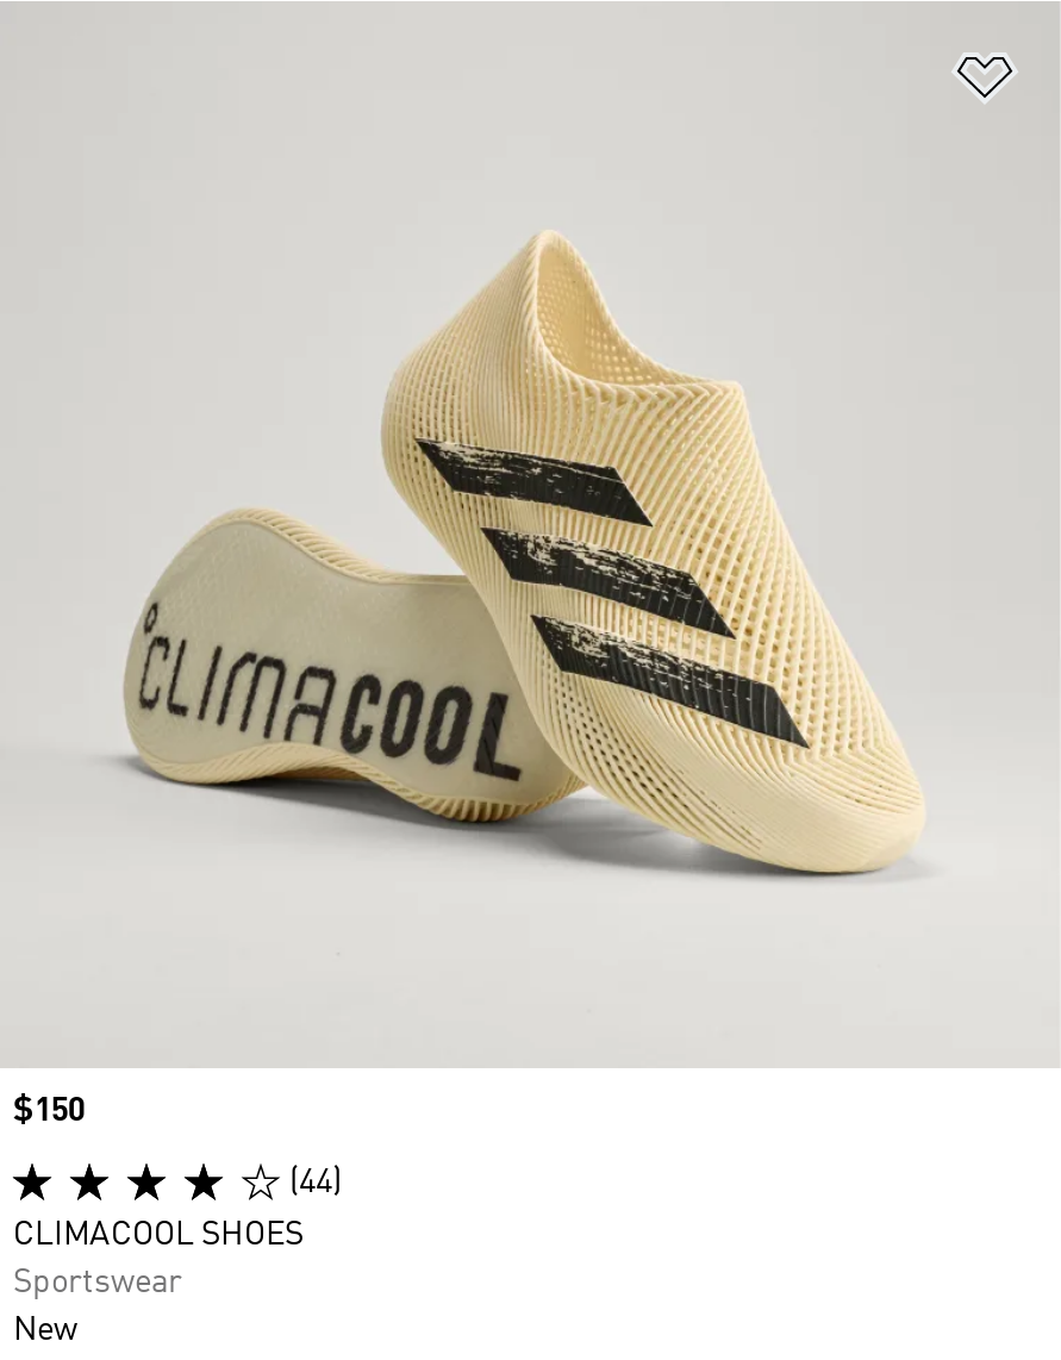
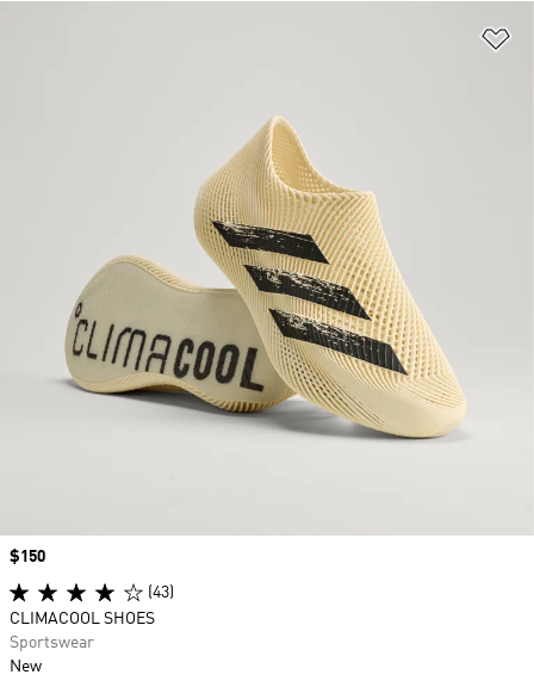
[289,1166,342,1199] (44) -> [148,584,174,601] (43)

